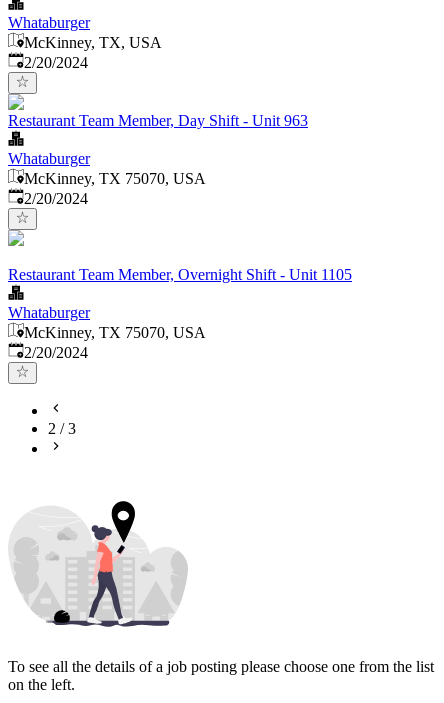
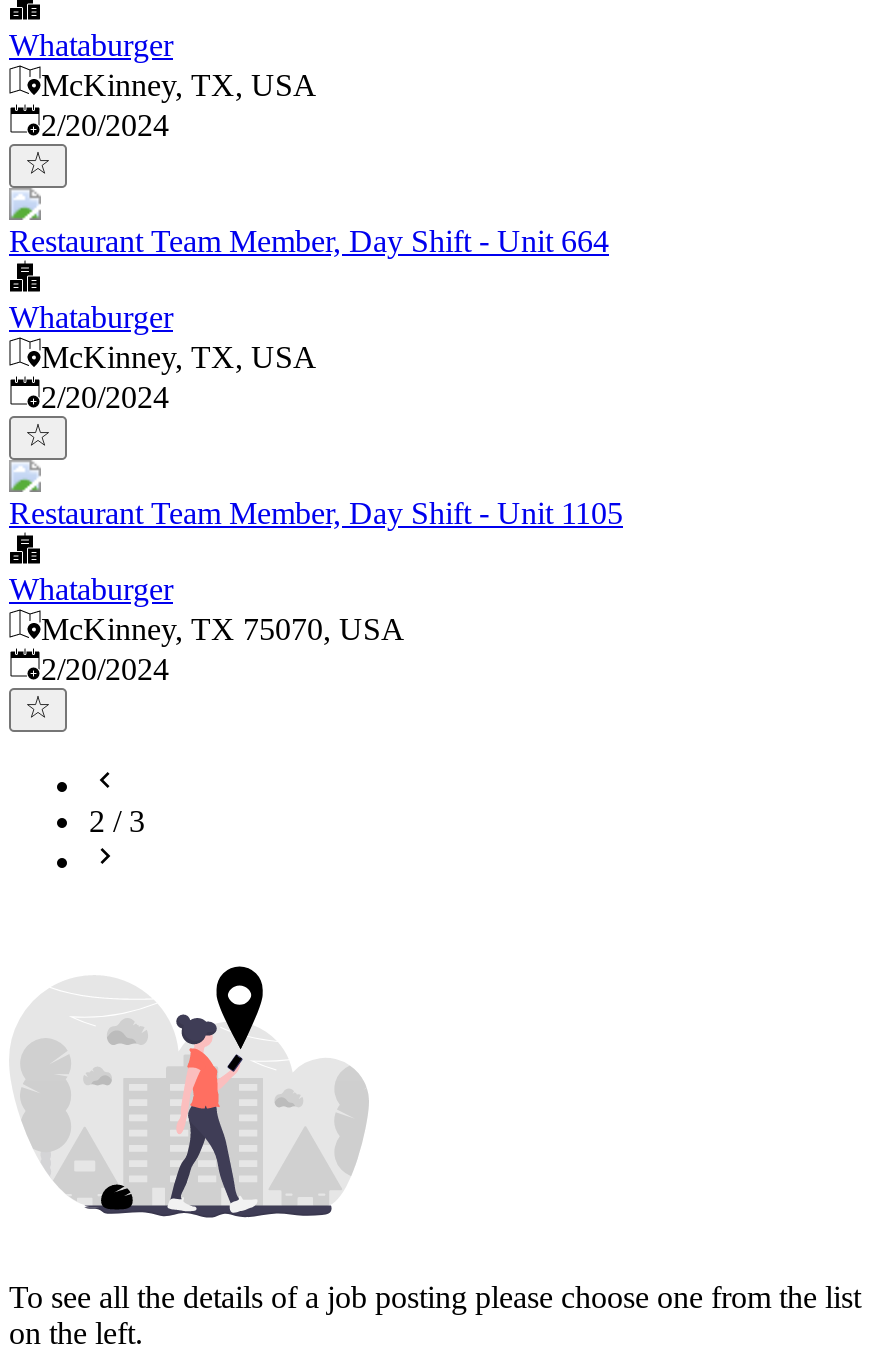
[8,112,308,129] Restaurant Team Member, Day Shift - Unit 963 -> [9,224,609,258] Restaurant Team Member, Day Shift - Unit 664
[24,170,206,187] McKinney, TX 75070, USA -> [41,340,317,374] McKinney, TX, USA
[8,266,352,283] Restaurant Team Member, Overnight Shift - Unit 1105 -> [9,496,623,530] Restaurant Team Member, Day Shift - Unit 1105

